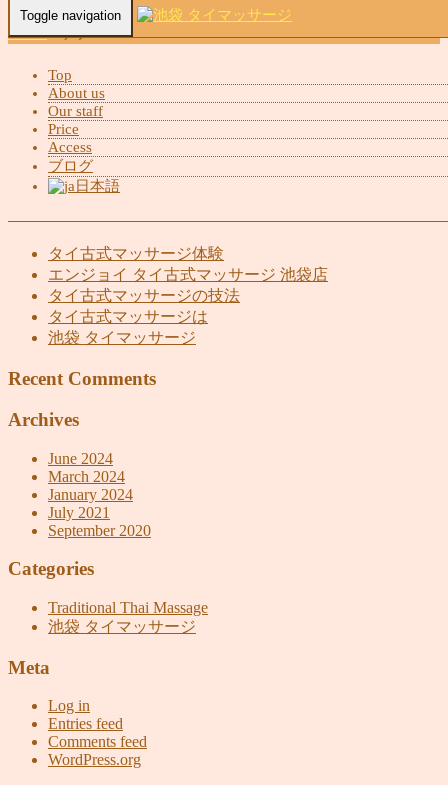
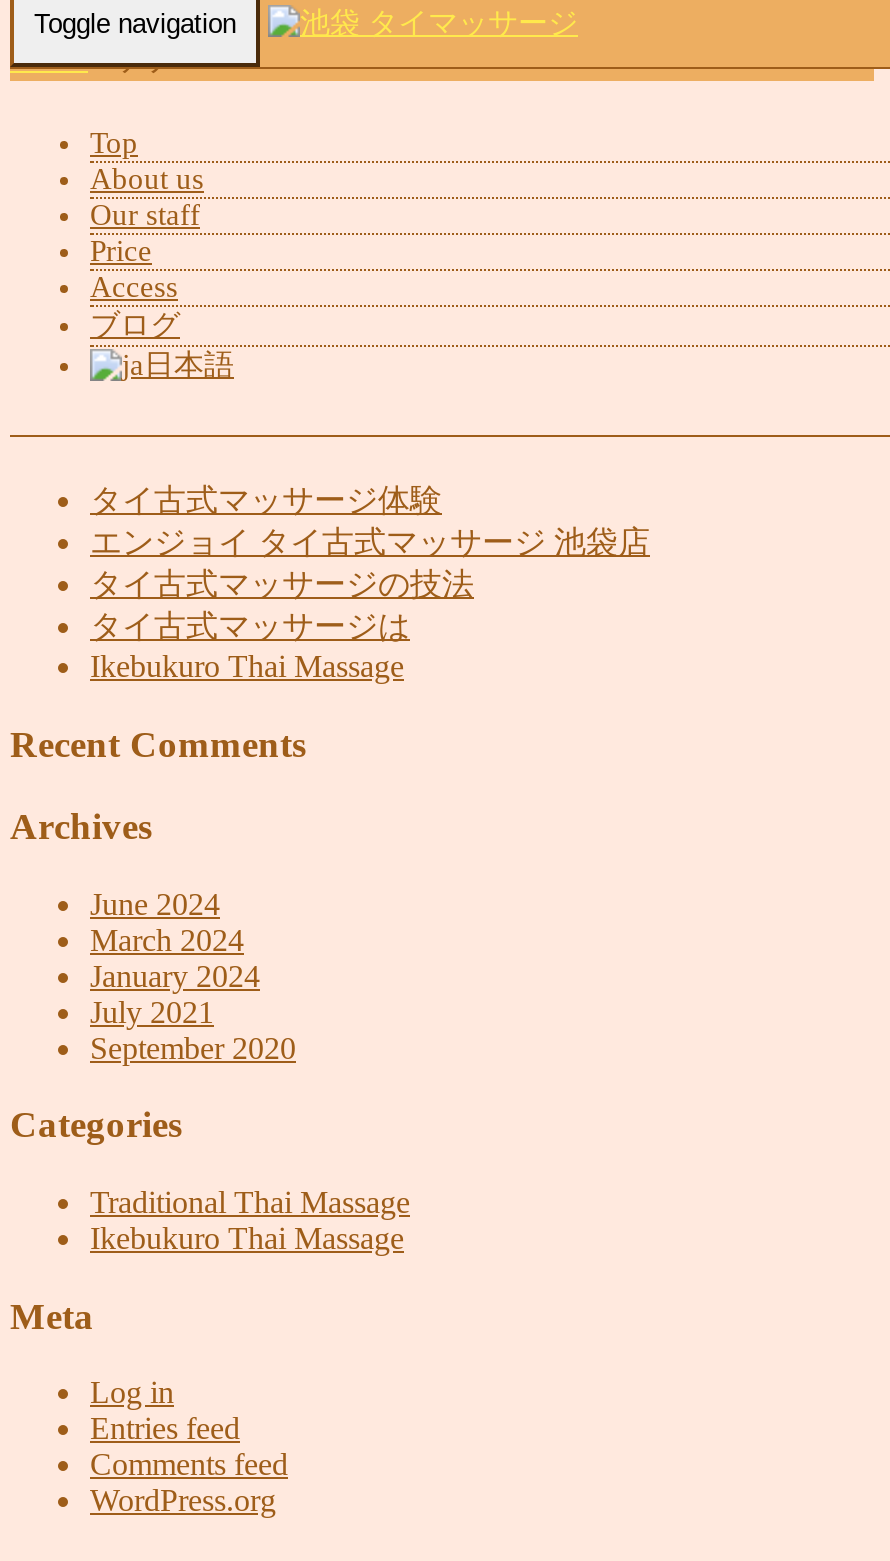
[48,329,196,346] 池袋 タイマッサージ -> [90,650,404,684] Ikebukuro Thai Massage
[48,618,196,635] 池袋 タイマッサージ -> [90,1221,404,1255] Ikebukuro Thai Massage

